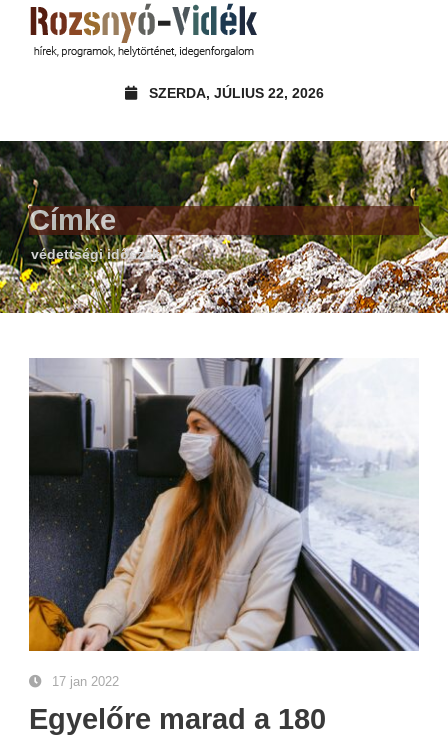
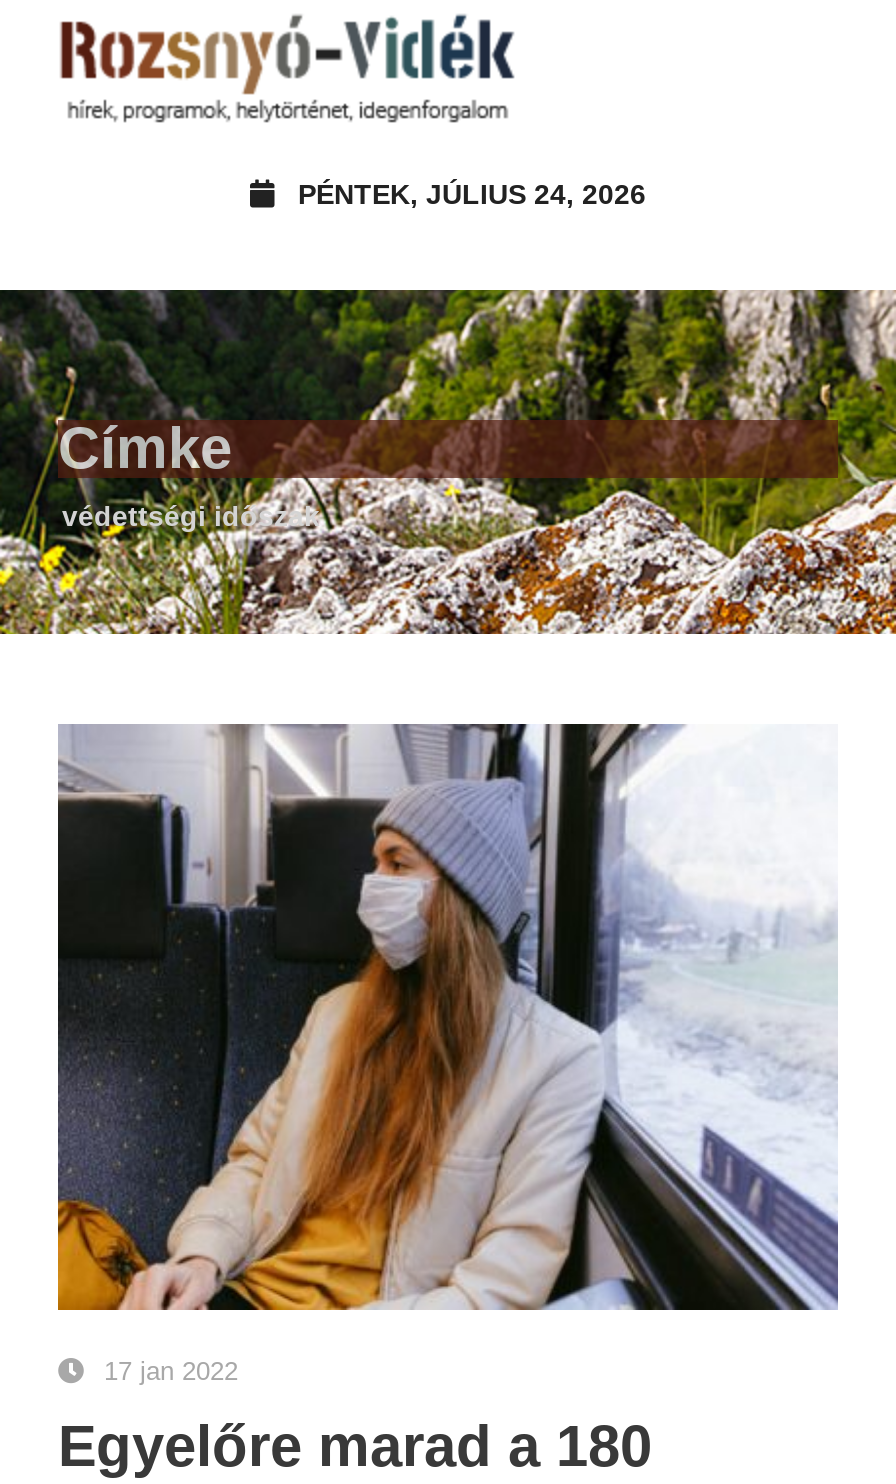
[148,85,323,101] SZERDA, JÚLIUS 22, 2026 -> [298,178,646,210] PÉNTEK, JÚLIUS 24, 2026

